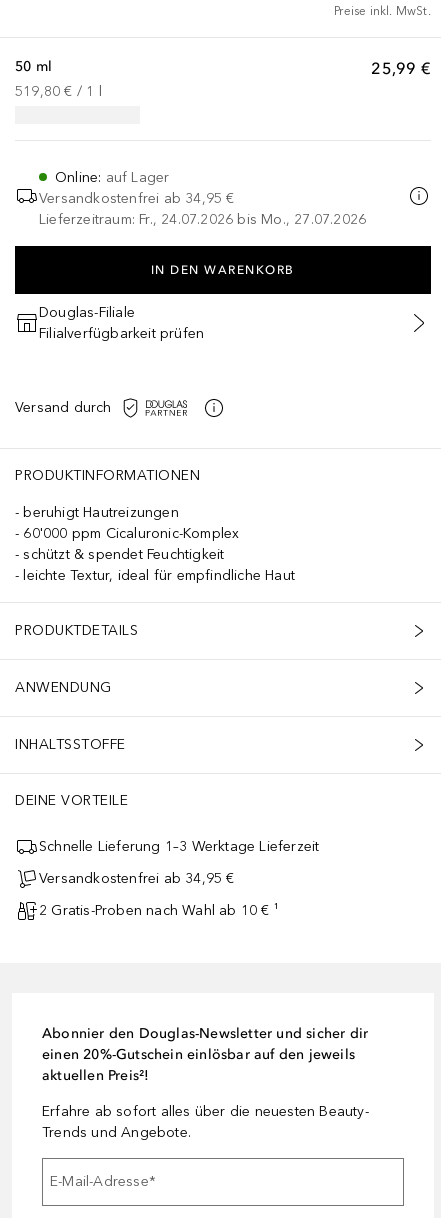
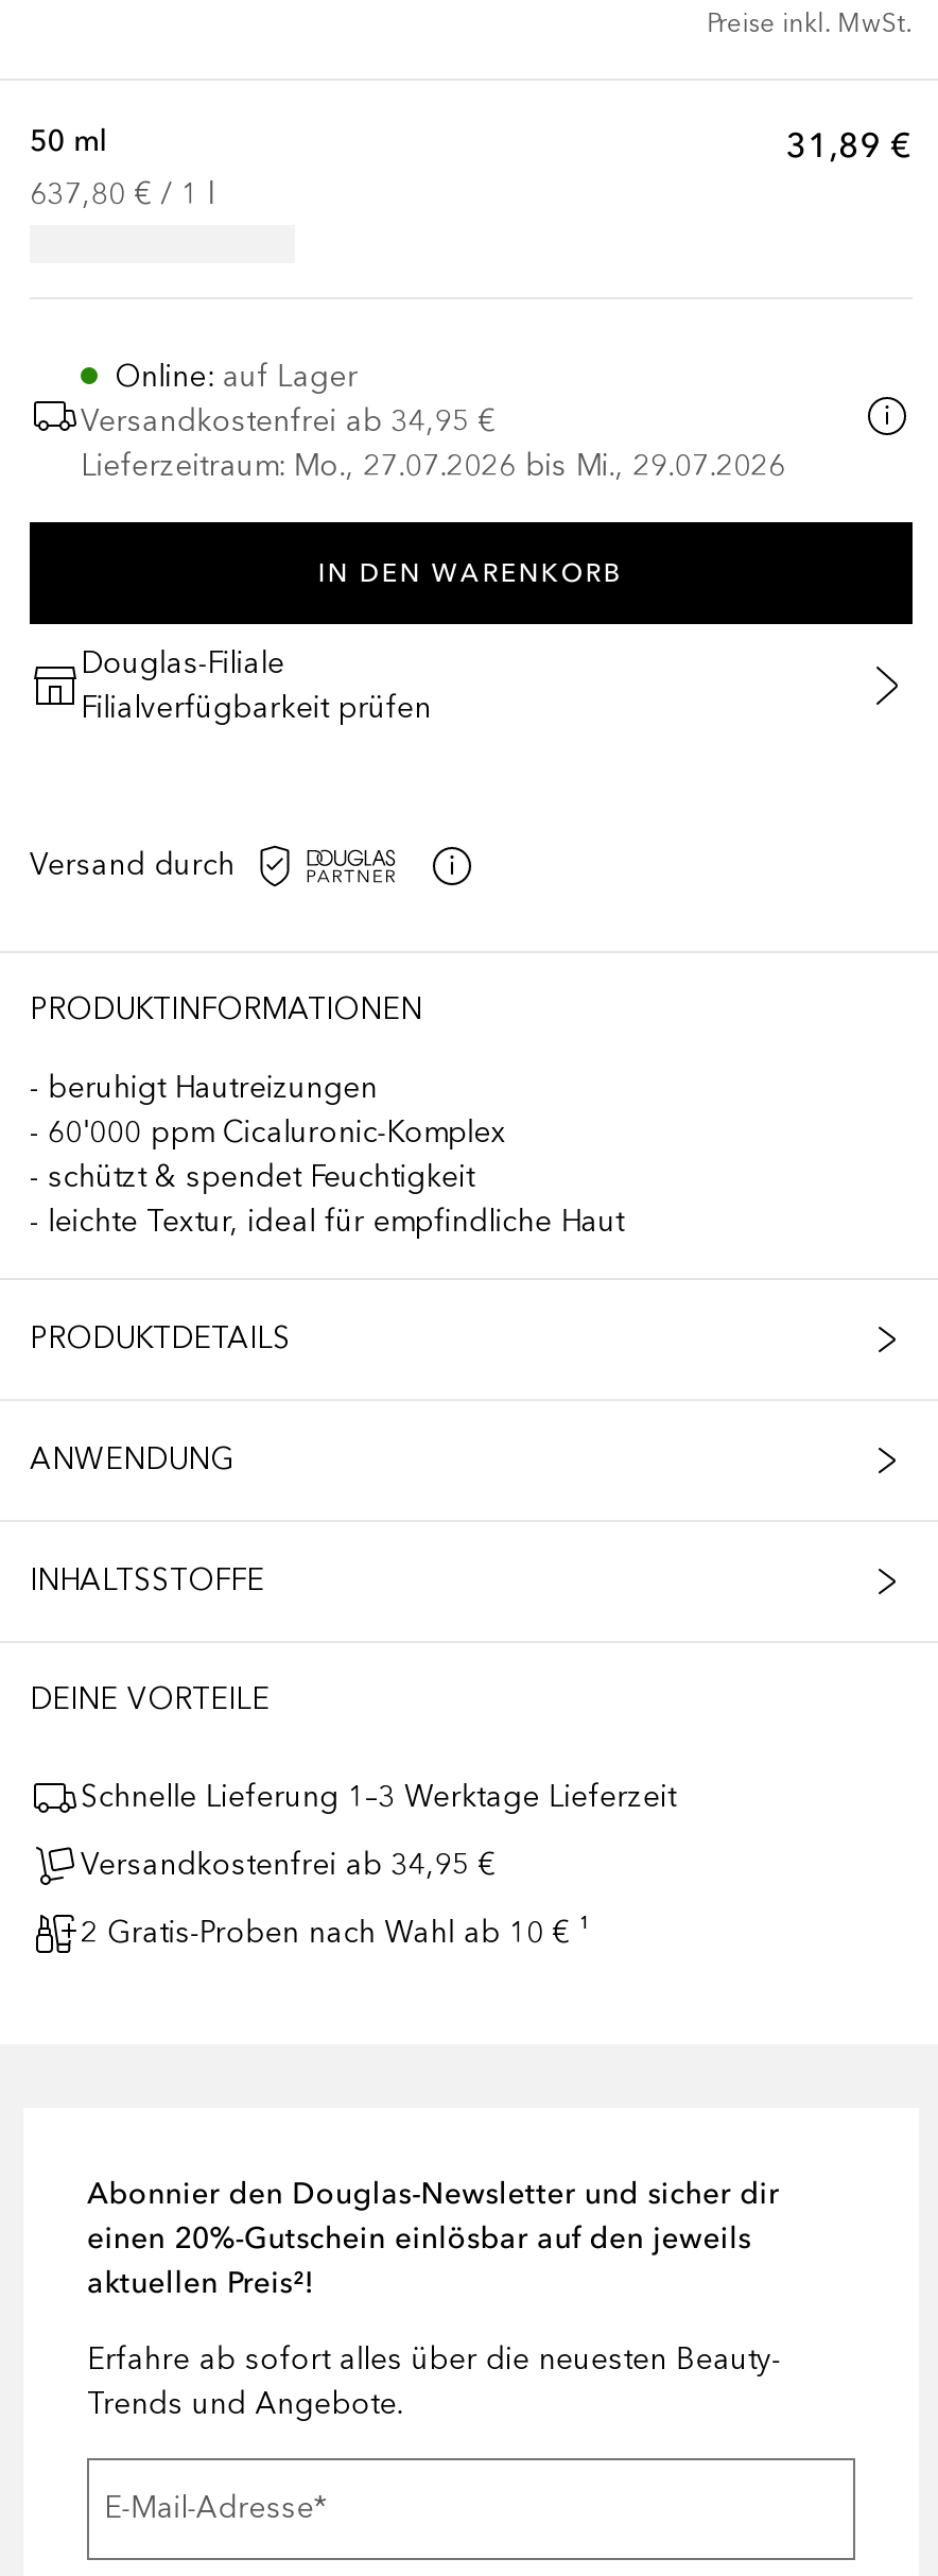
[371,58,431,78] 25,99 € -> [786,123,912,165] 31,89 €
[15,83,102,100] 519,80 €/ 1 l -> [30,176,214,212] 637,80 €/ 1 l
[39,211,366,228] Lieferzeitraum: Fr., 24.07.2026 bis Mo., 27.07.2026 -> [81,448,786,484] Lieferzeitraum: Mo., 27.07.2026 bis Mi., 29.07.2026

